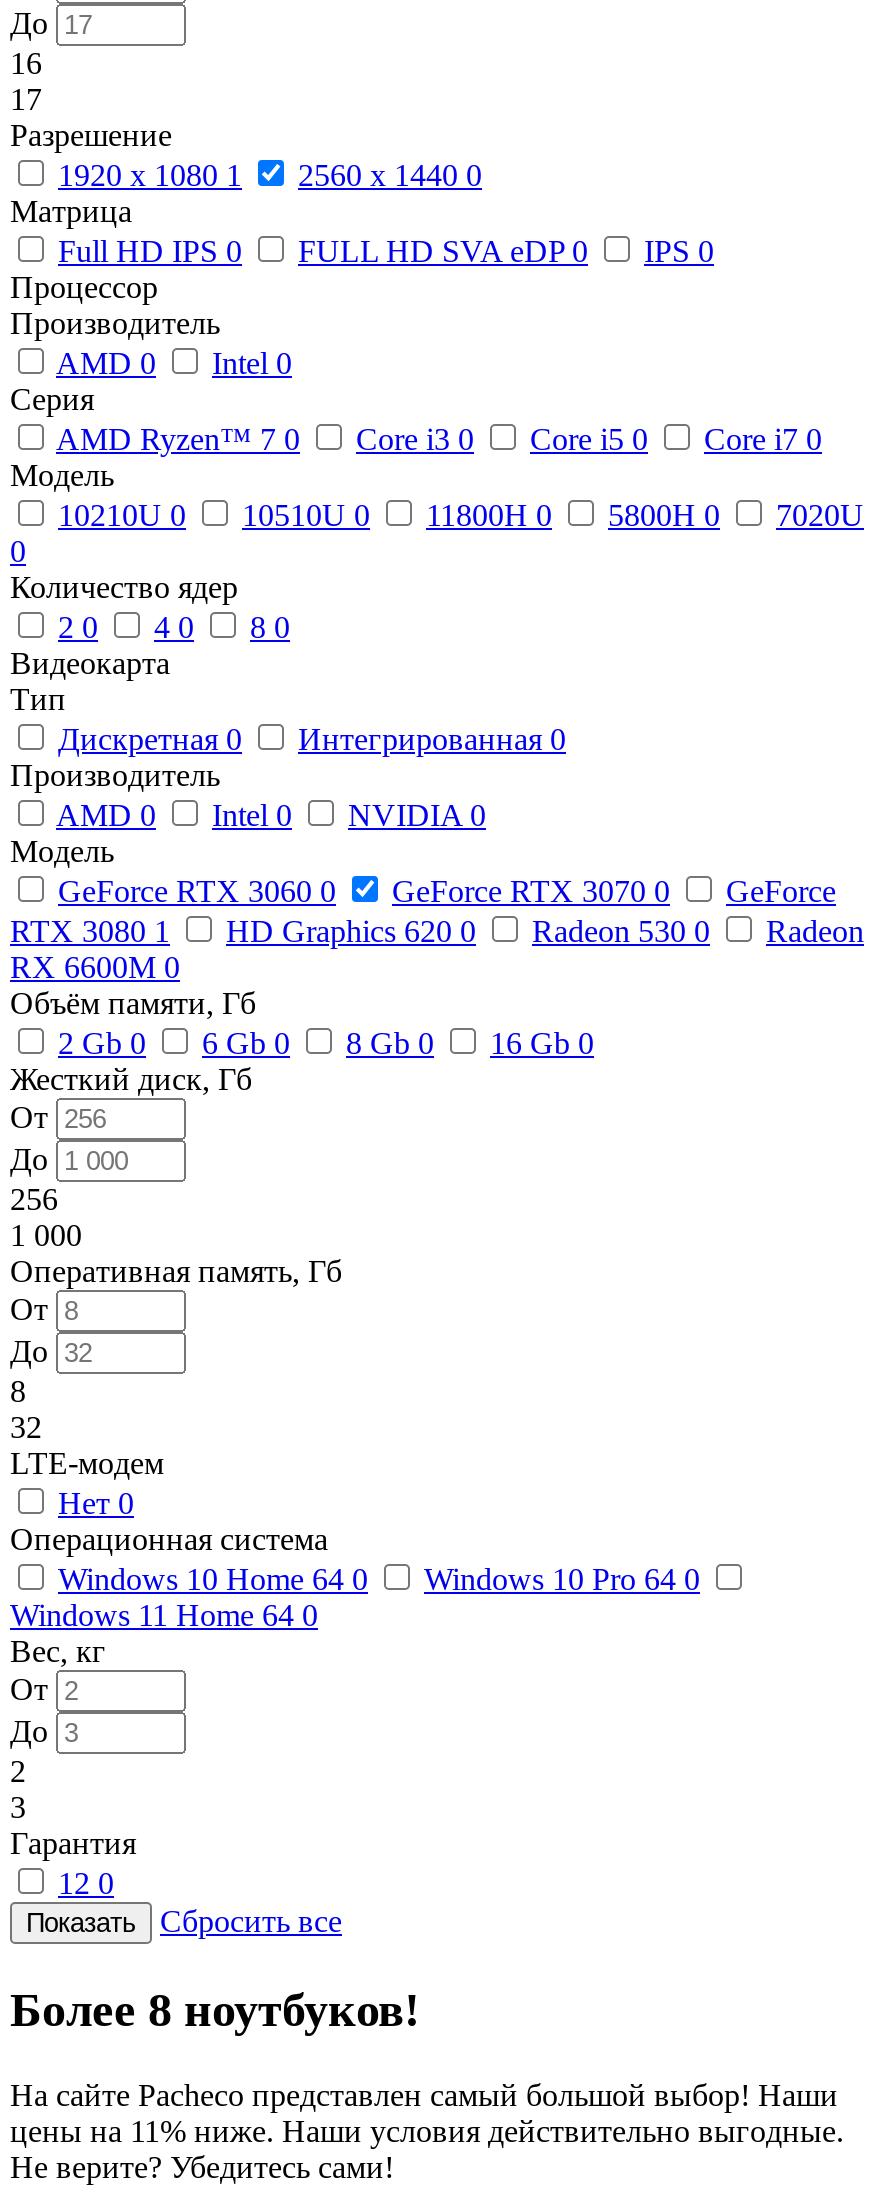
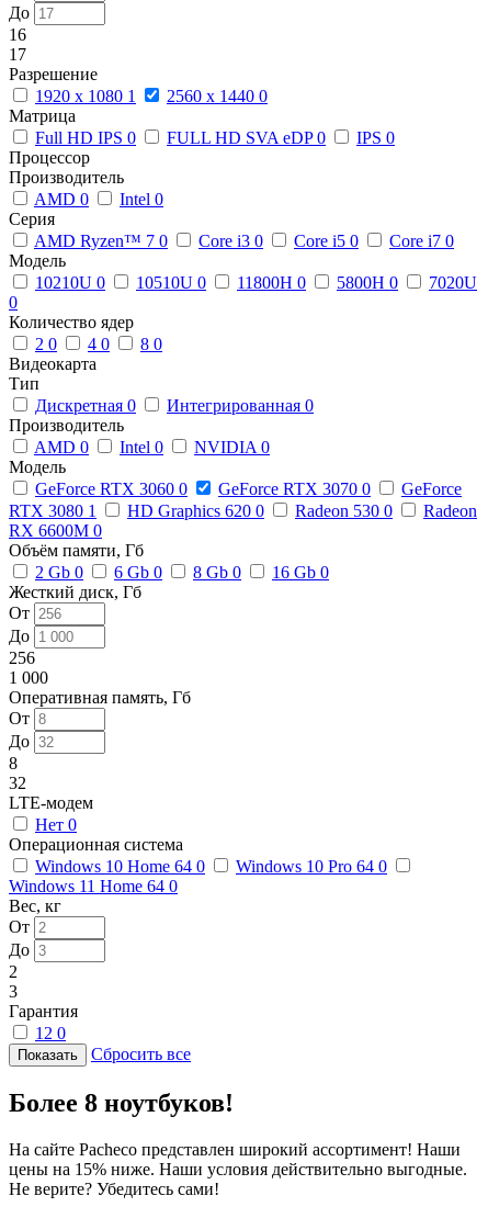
[10,2077,844,2147] На сайте Pacheco представлен самый большой выбор! Наши | цены на 11% ниже. Наши условия действительно выгодные. -> [9,1140,467,1178] На сайте Pacheco представлен широкий ассортимент! Наши | цены на 15% ниже. Наши условия действительно выгодные.

